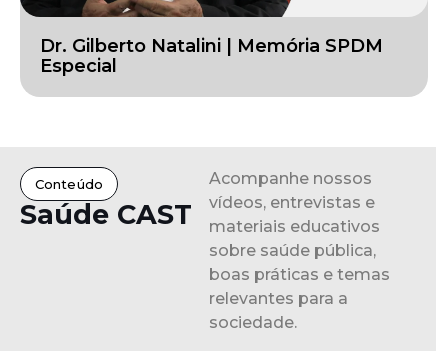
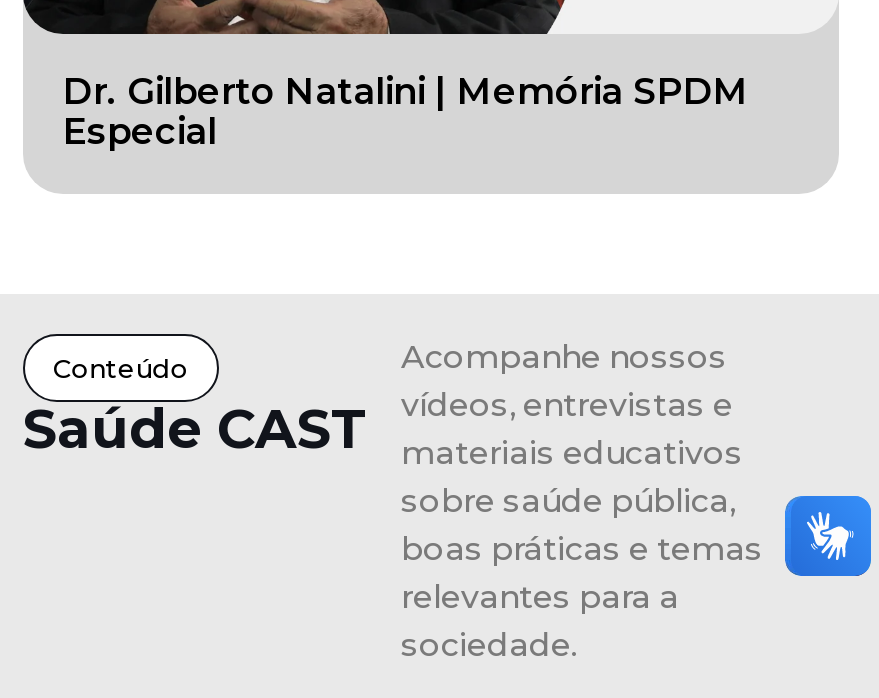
none -> [783,494,873,578] [image]

